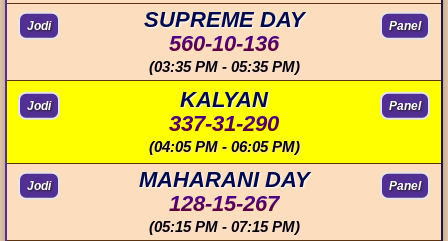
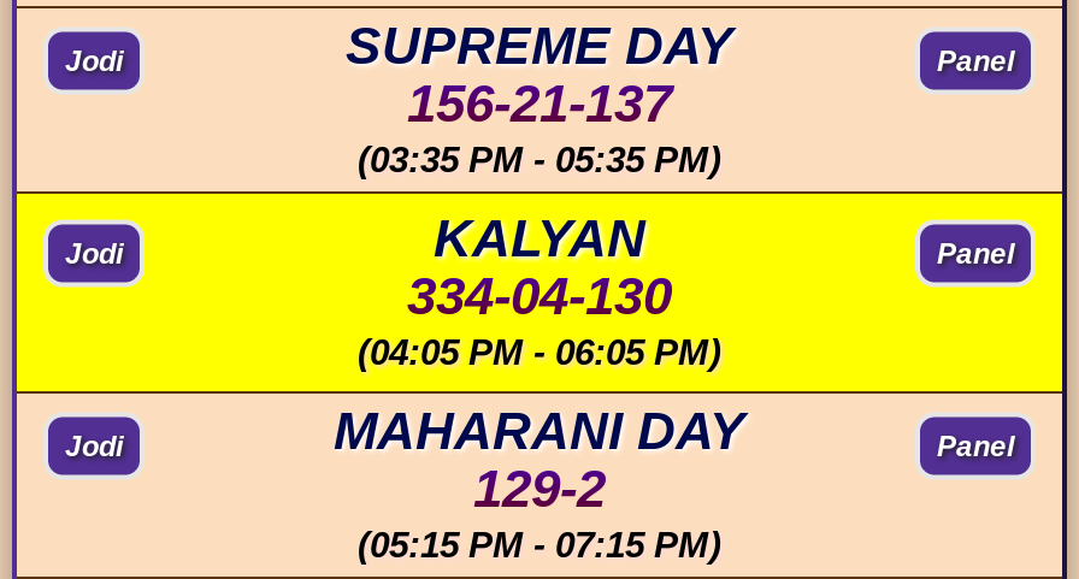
[169,31,279,56] 560-10-136 -> [407,73,672,134] 156-21-137
[169,111,279,136] 337-31-290 -> [407,266,672,326] 334-04-130
[169,191,279,216] 128-15-267 -> [473,459,606,519] 129-2

